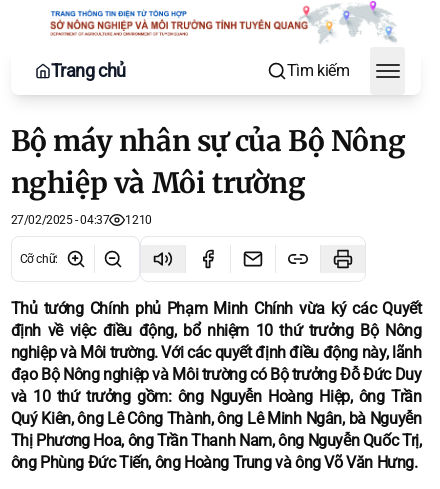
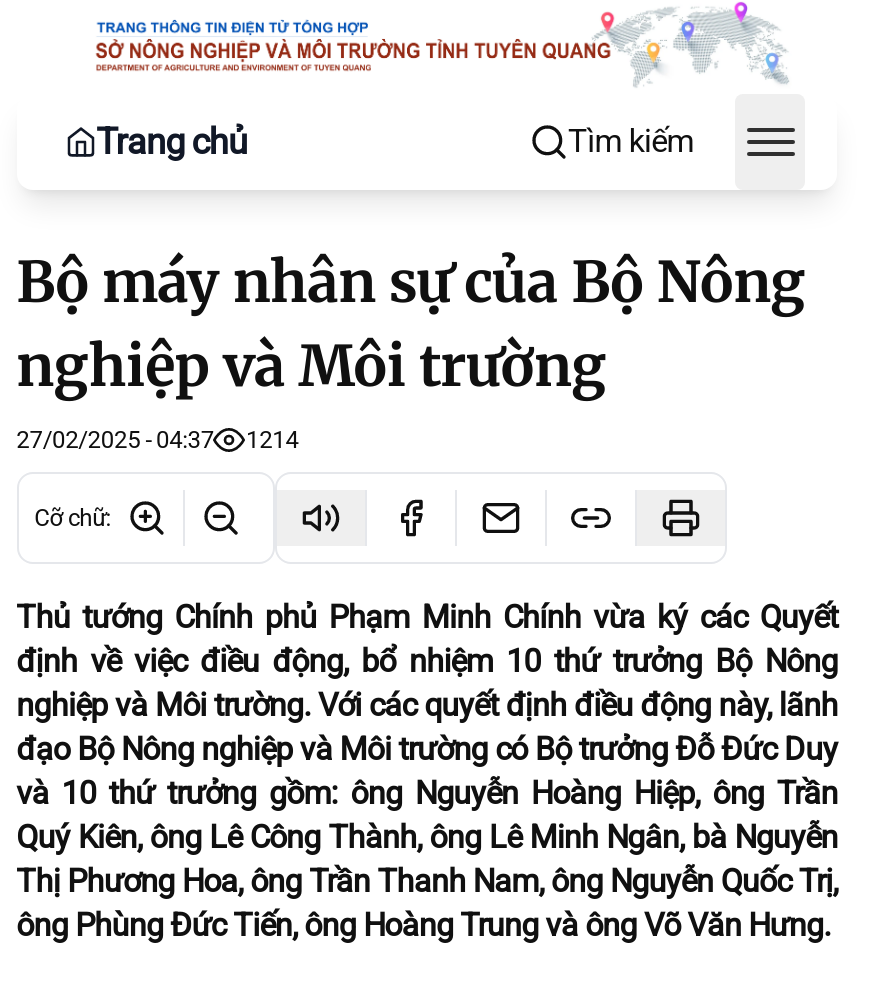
[11,213,152,227] 27/02/2025 - 04:37 1210 -> [16,426,299,454] 27/02/2025 - 04:37 1214

